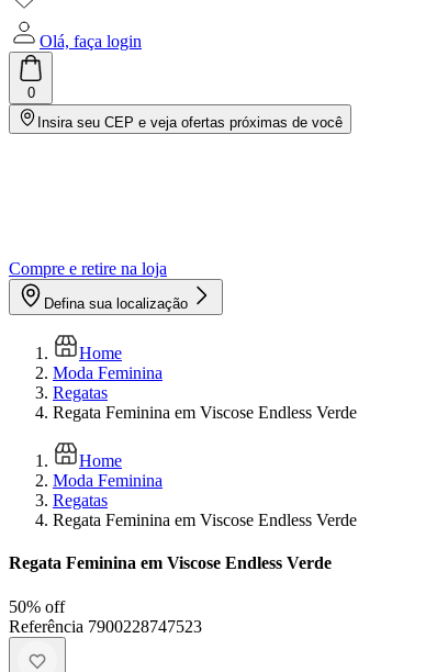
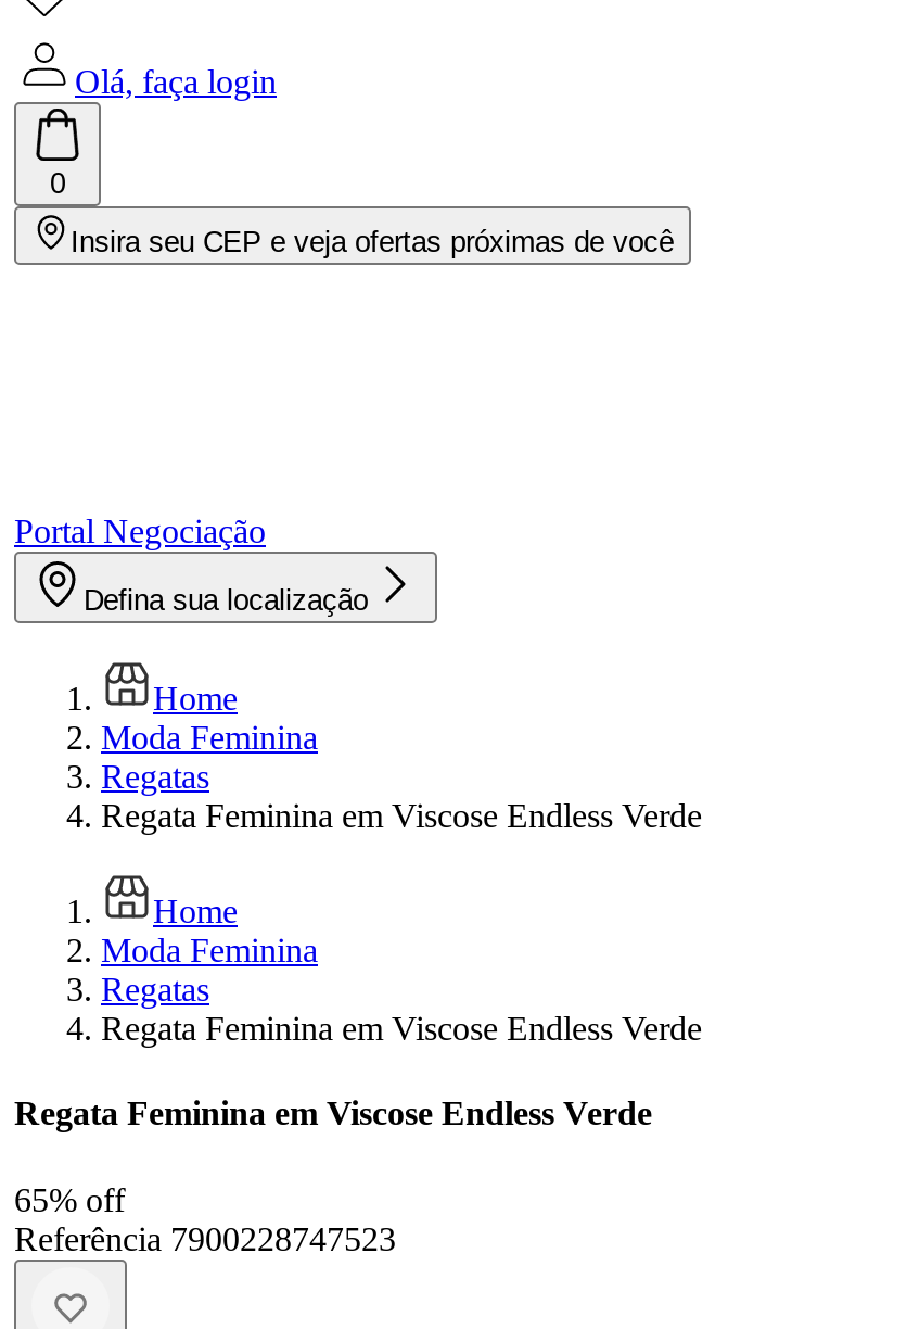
[9,259,167,278] Compre e retire na loja -> [14,512,266,549] Portal Negociação
[9,597,65,615] 50% off -> [14,1180,125,1217] 65% off

